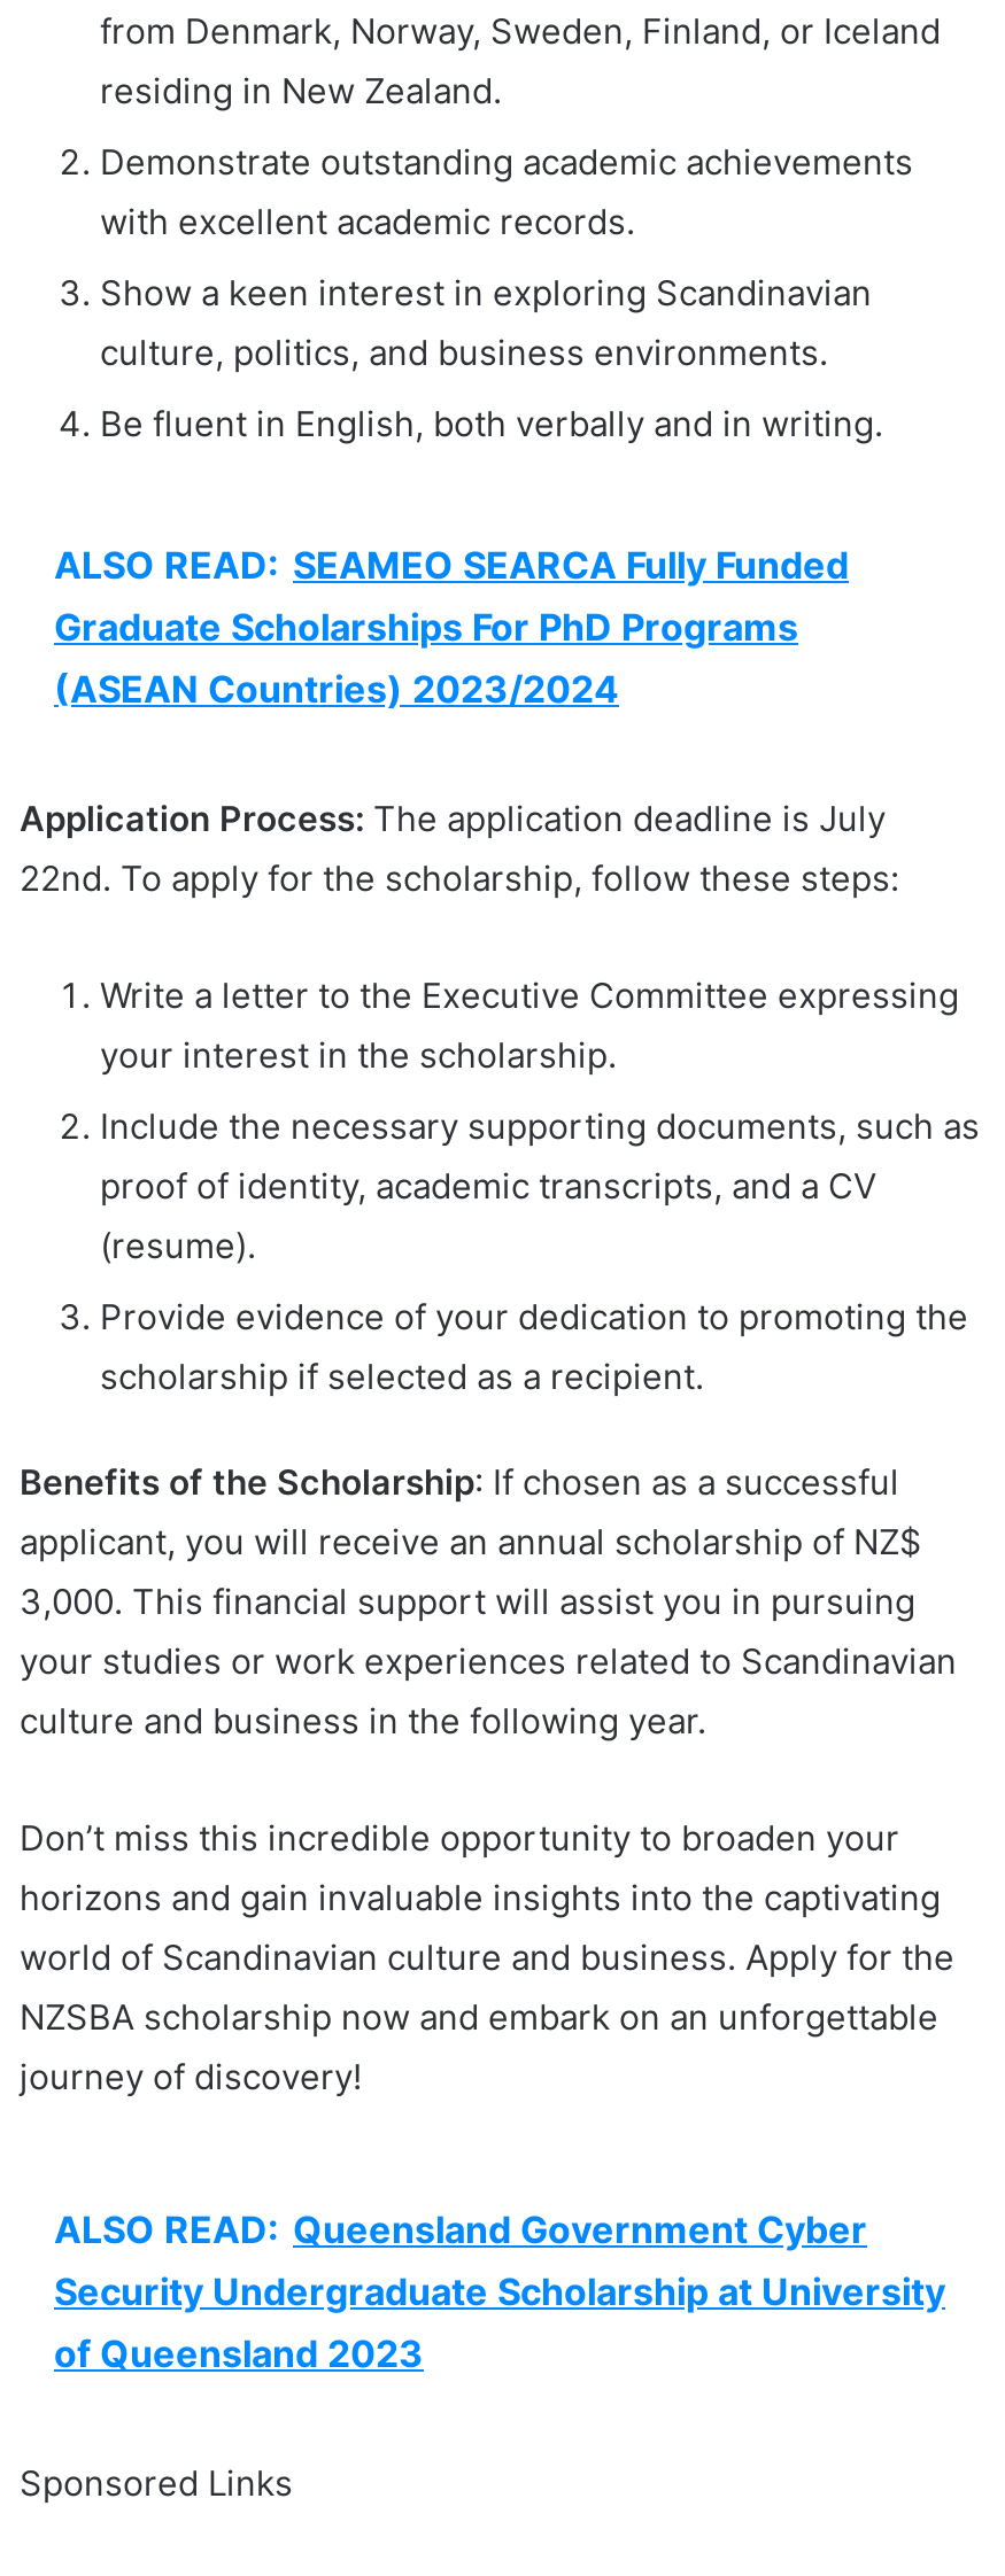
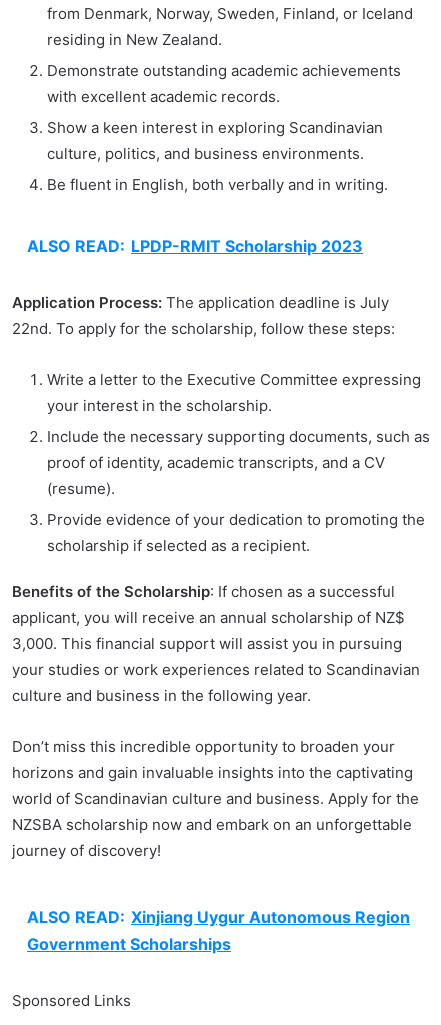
[54,543,849,713] ALSO READ: SEAMEO SEARCA Fully Funded | Graduate Scholarships For PhD Programs | (ASEAN Countries) 2023/2024 -> [27,236,363,256] ALSO READ: LPDP-RMIT Scholarship 2023
[54,2207,945,2377] ALSO READ: Queensland Government Cyber | Security Undergraduate Scholarship at University | of Queensland 2023 -> [27,907,410,954] ALSO READ: Xinjiang Uygur Autonomous Region | Government Scholarships

